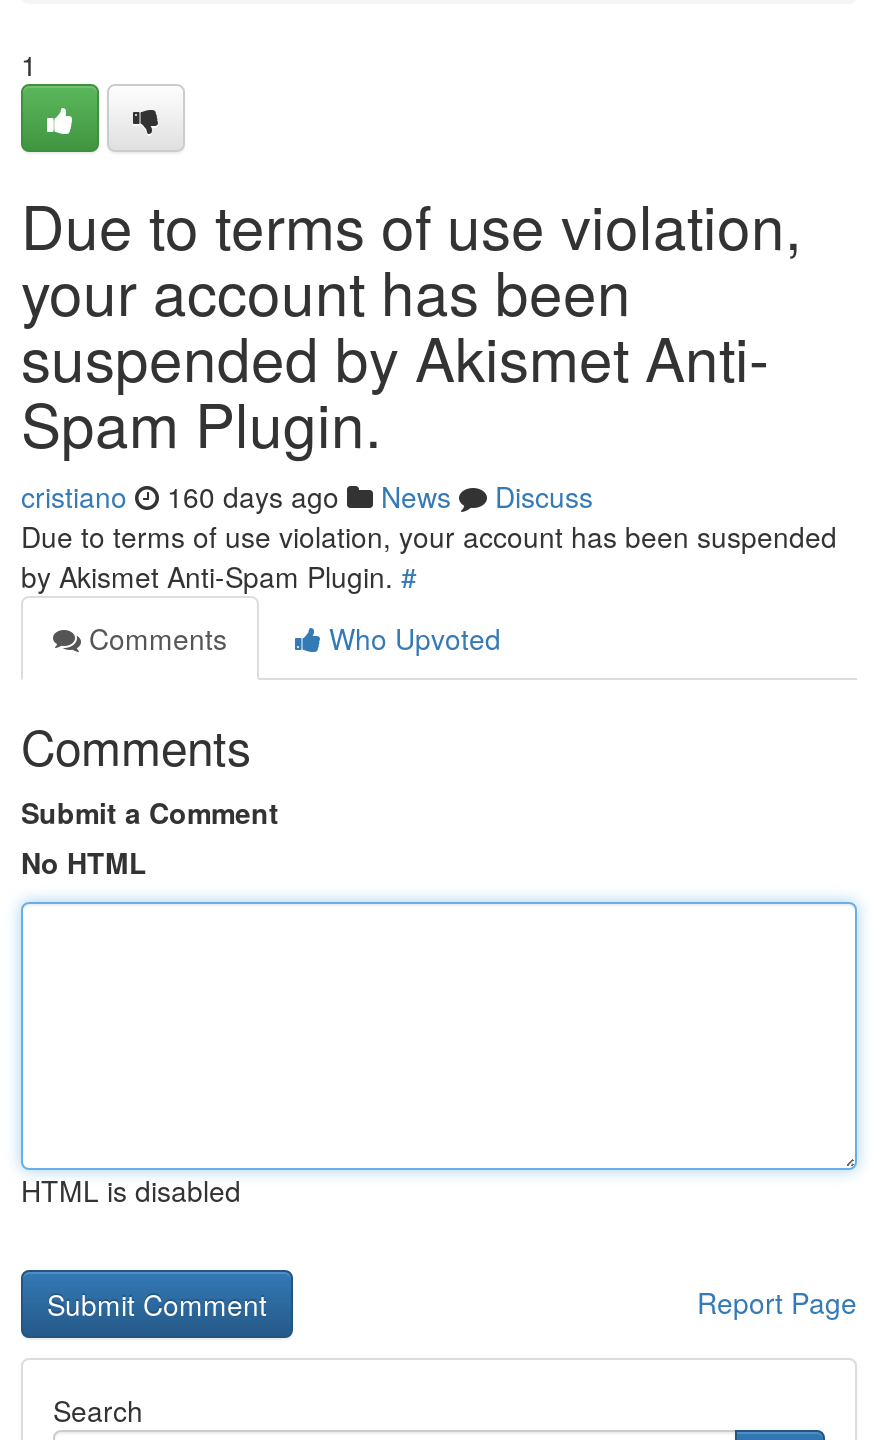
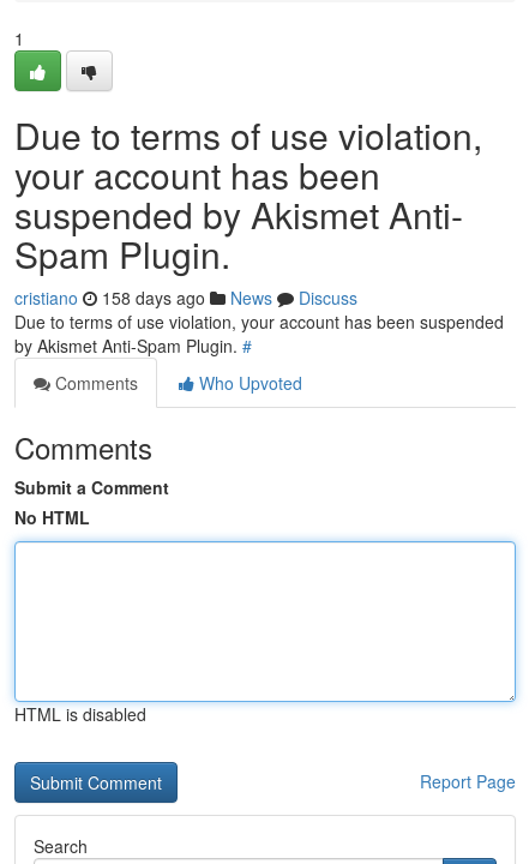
[21,476,593,516] cristiano 160 days ago News Discuss -> [14,286,357,310] cristiano 158 days ago News Discuss

